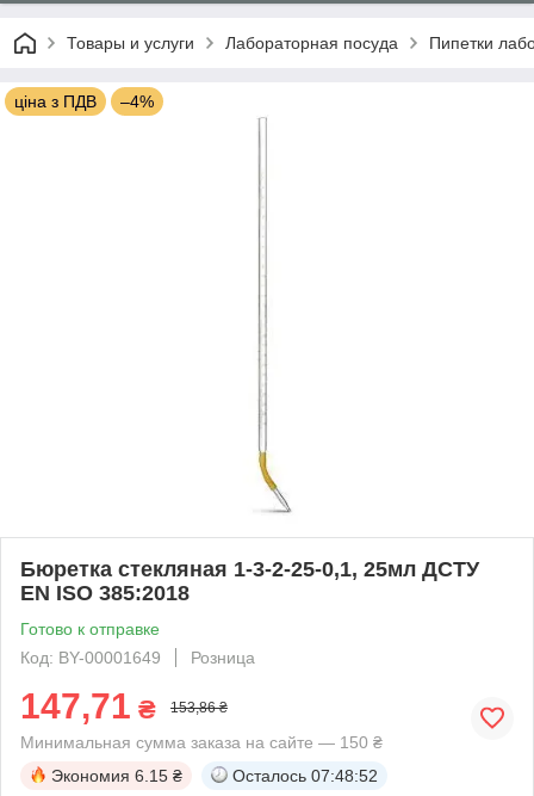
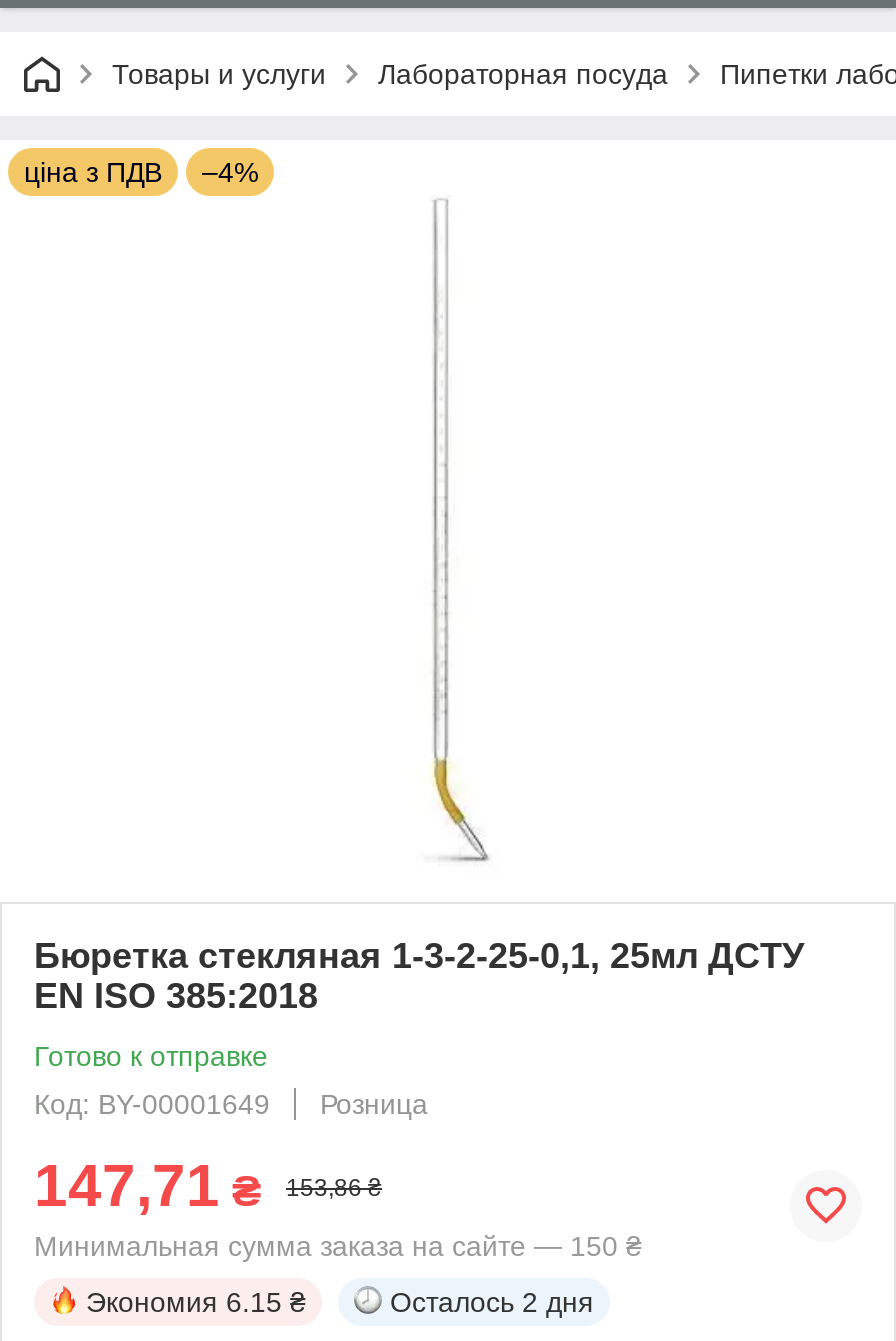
[232,766,378,785] Осталось 07:48:52 -> [390,1286,594,1318] Осталось 2 дня

